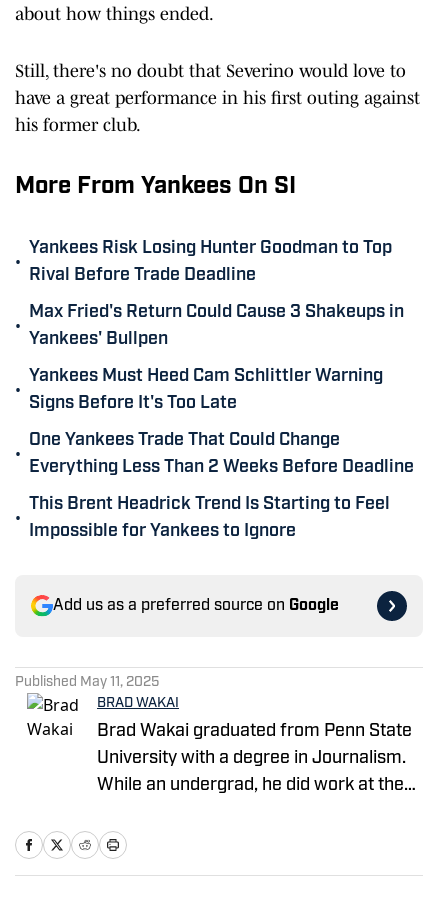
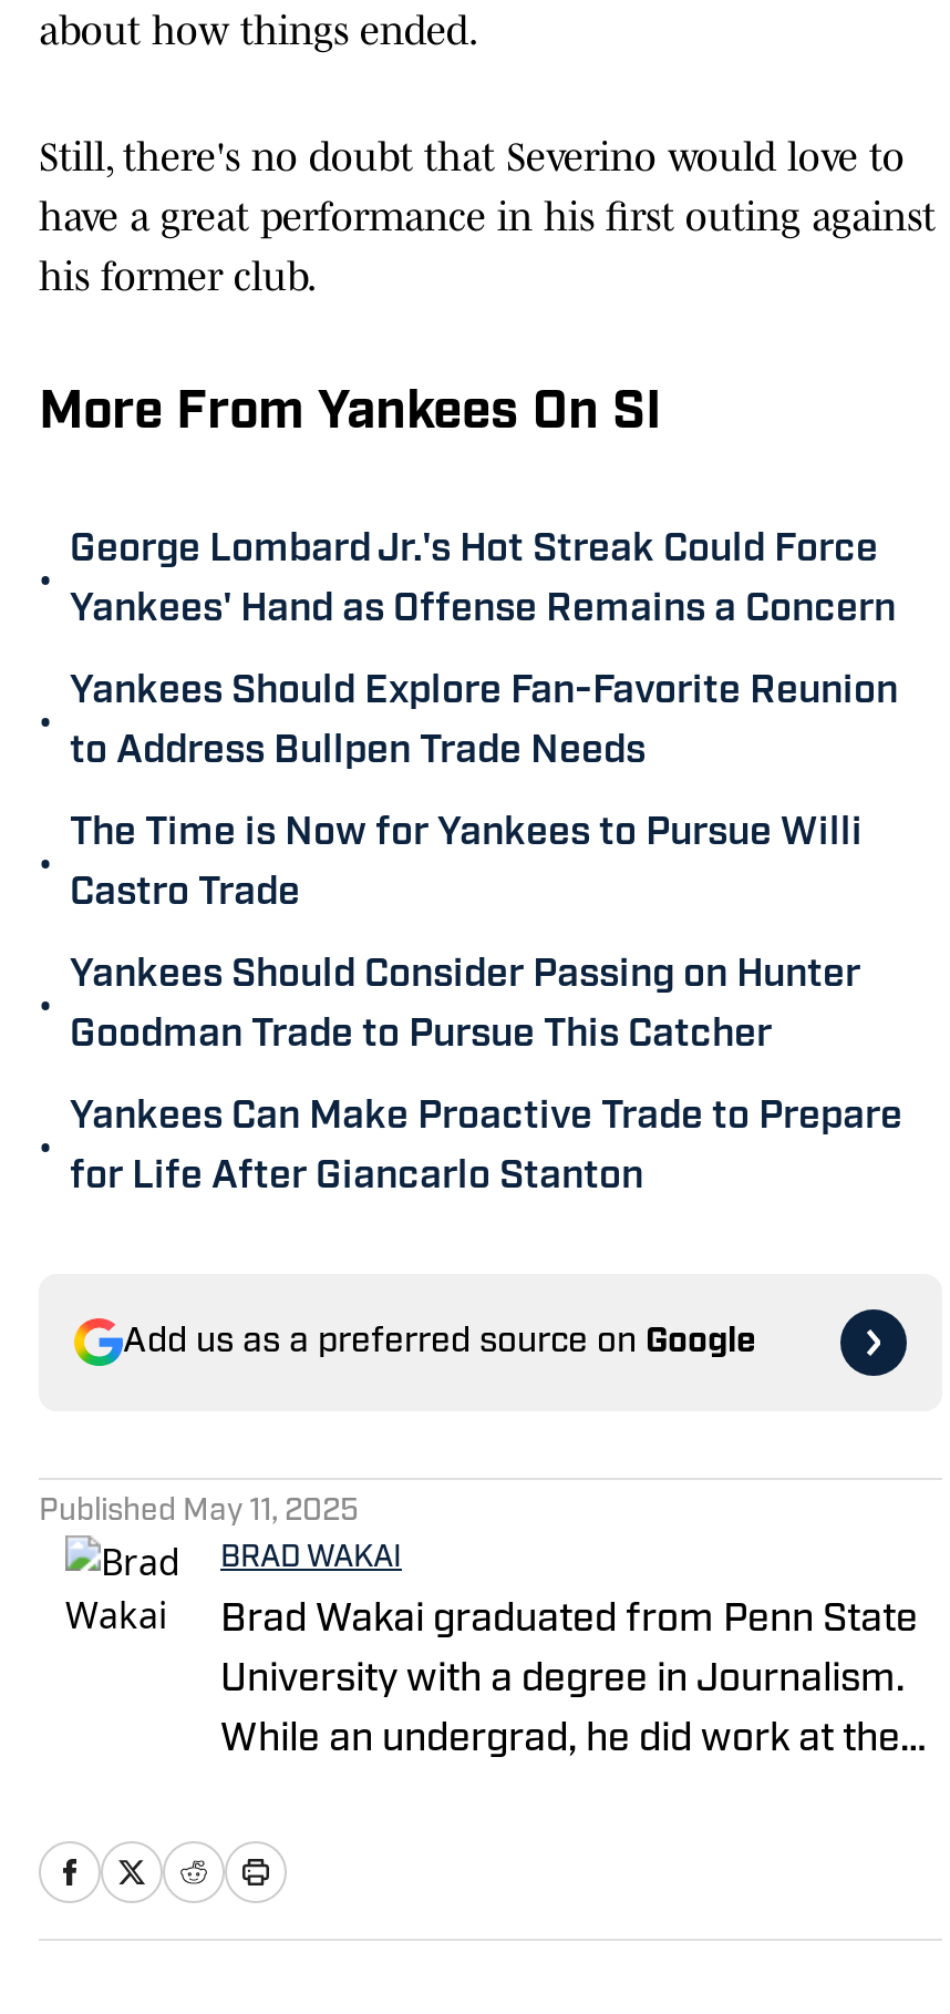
[29,239,392,285] Yankees Risk Losing Hunter Goodman to Top | Rival Before Trade Deadline -> [70,530,896,631] George Lombard Jr.'s Hot Streak Could Force | Yankees' Hand as Offense Remains a Concern
[29,303,404,349] Max Fried's Return Could Cause 3 Shakeups in | Yankees' Bullpen -> [70,671,898,773] Yankees Should Explore Fan-Favorite Reunion | to Address Bullpen Trade Needs
[29,367,383,413] Yankees Must Heed Cam Schlittler Warning | Signs Before It's Too Late -> [70,813,863,915] The Time is Now for Yankees to Pursue Willi | Castro Trade
[29,431,414,477] One Yankees Trade That Could Change | Everything Less Than 2 Weeks Before Deadline -> [70,955,860,1057] Yankees Should Consider Passing on Hunter | Goodman Trade to Pursue This Catcher
[29,495,390,541] This Brent Headrick Trend Is Starting to Feel | Impossible for Yankees to Ignore -> [70,1097,902,1199] Yankees Can Make Proactive Trade to Prepare | for Life After Giancarlo Stanton

